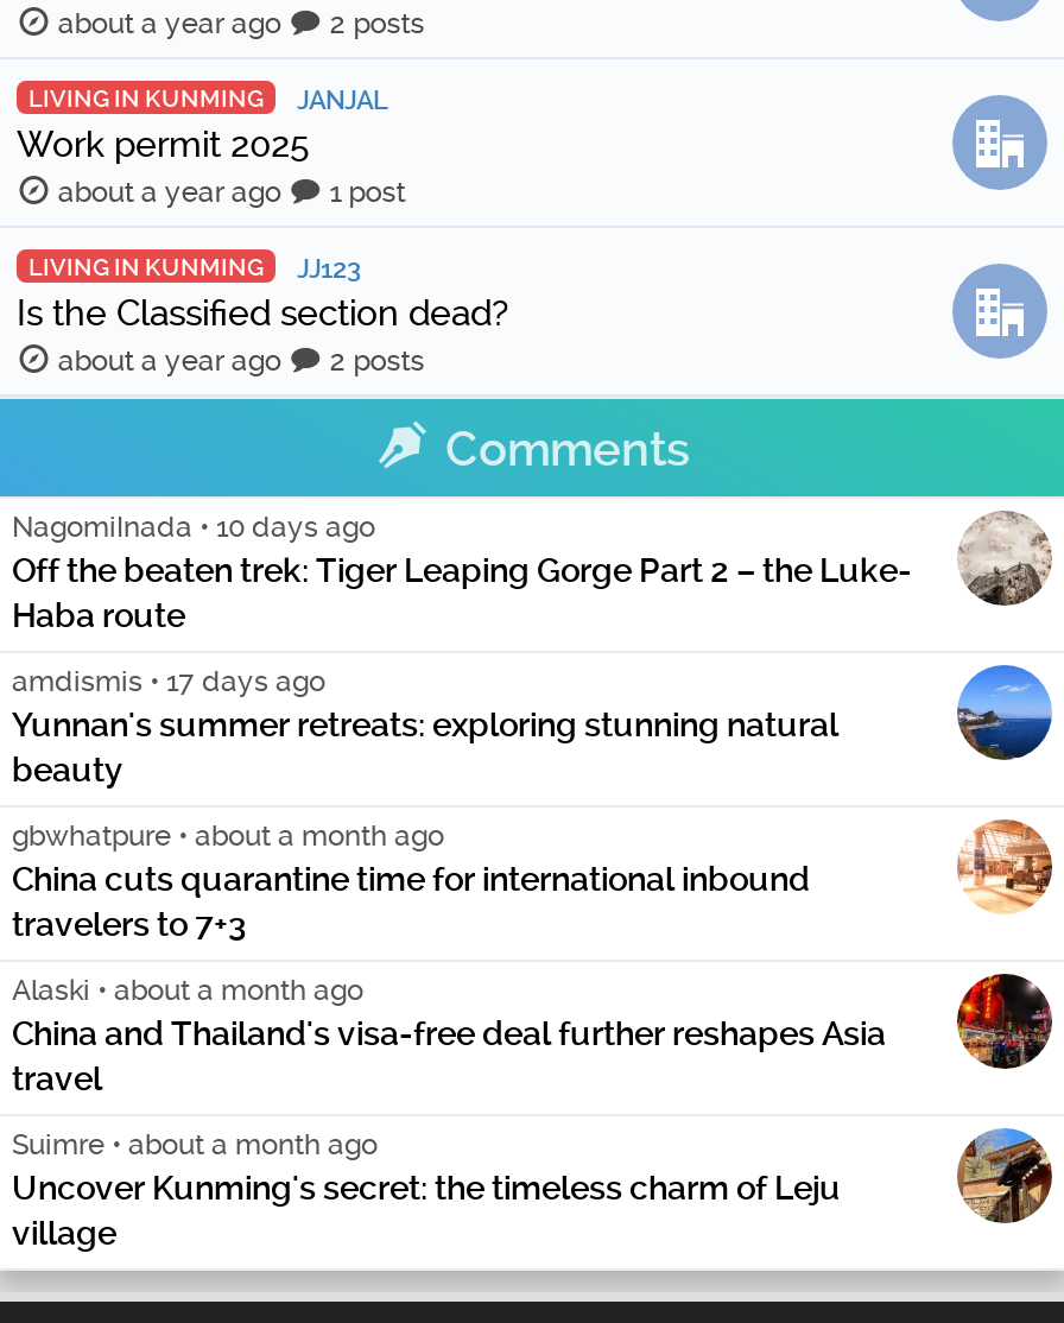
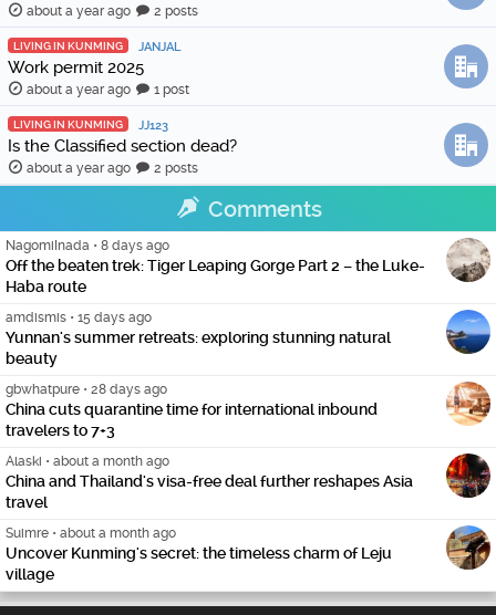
[12,511,375,544] NagomiInada • 10 days ago -> [6,238,169,253] NagomiInada • 8 days ago
[12,665,325,698] amdismis • 17 days ago -> [6,310,152,325] amdismis • 15 days ago
[12,819,444,853] gbwhatpure • about a month ago -> [6,382,167,397] gbwhatpure • 28 days ago

